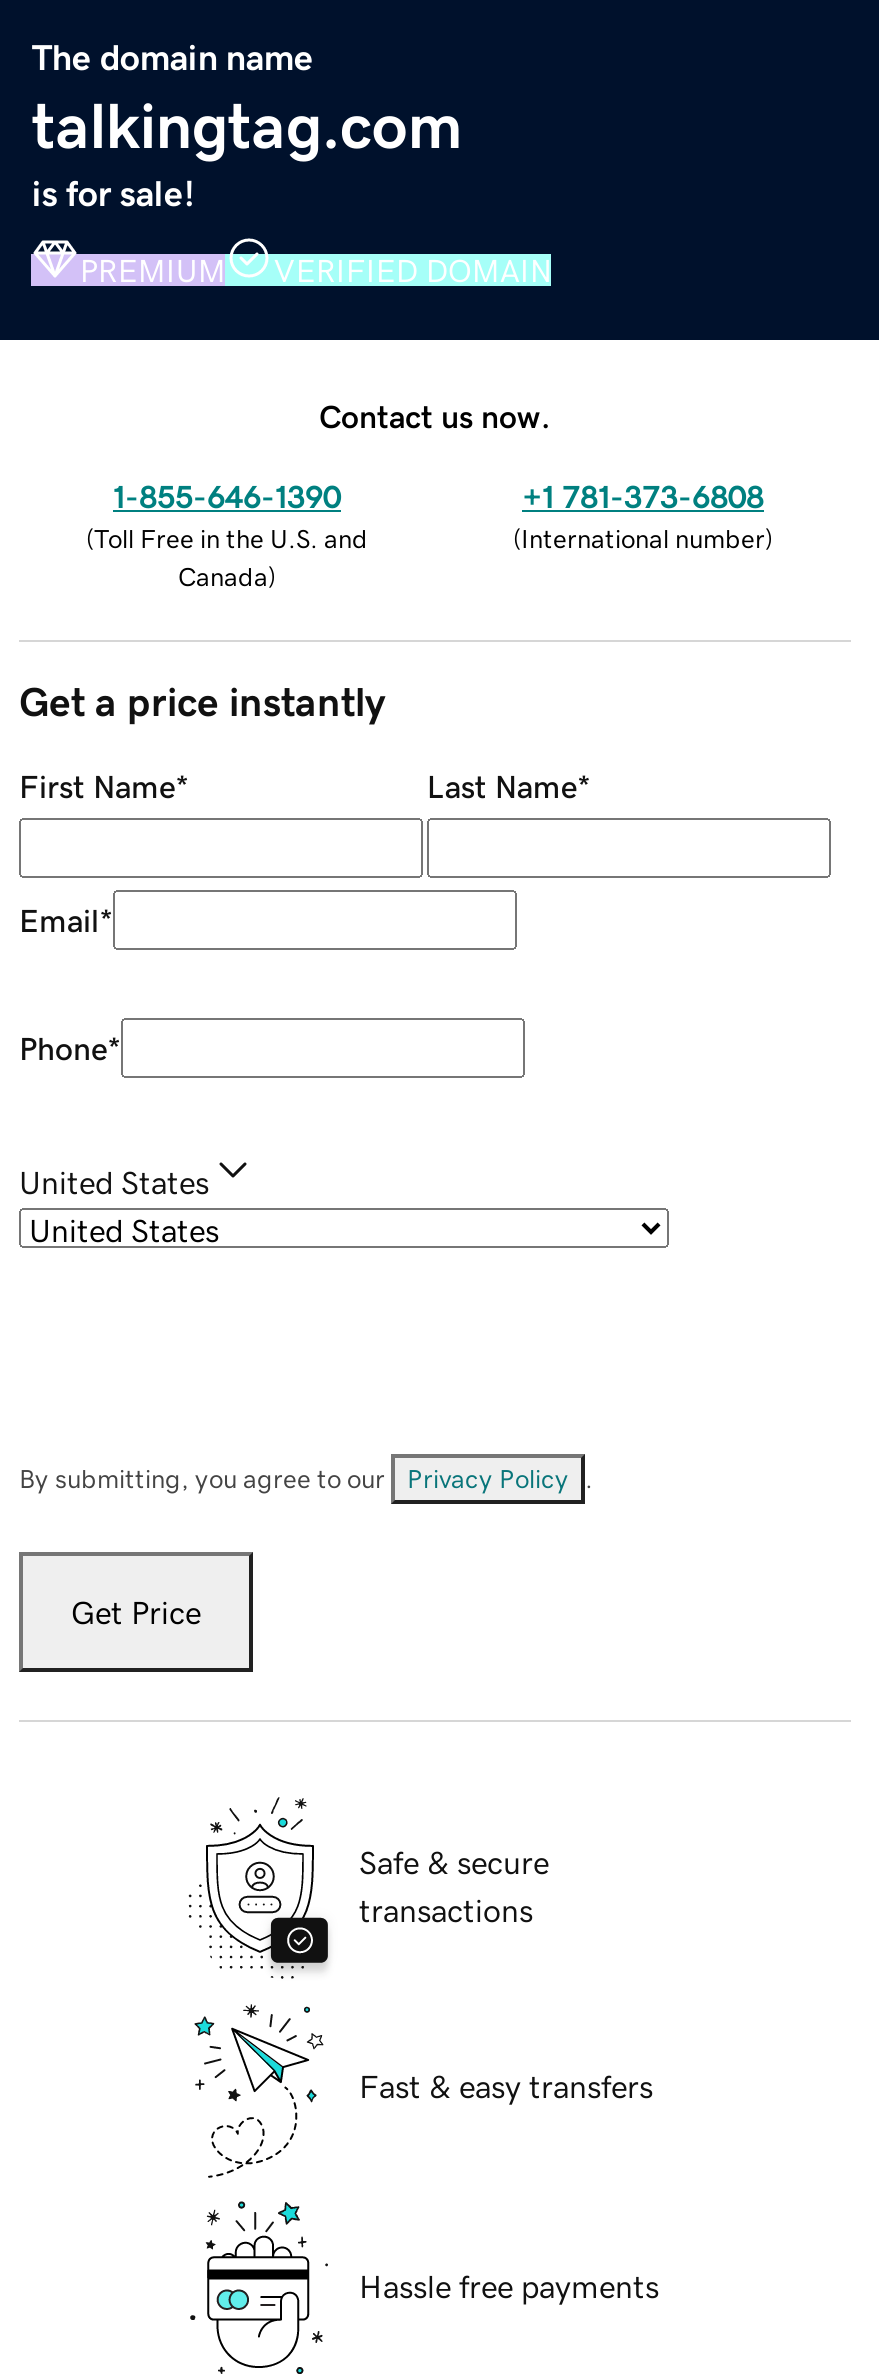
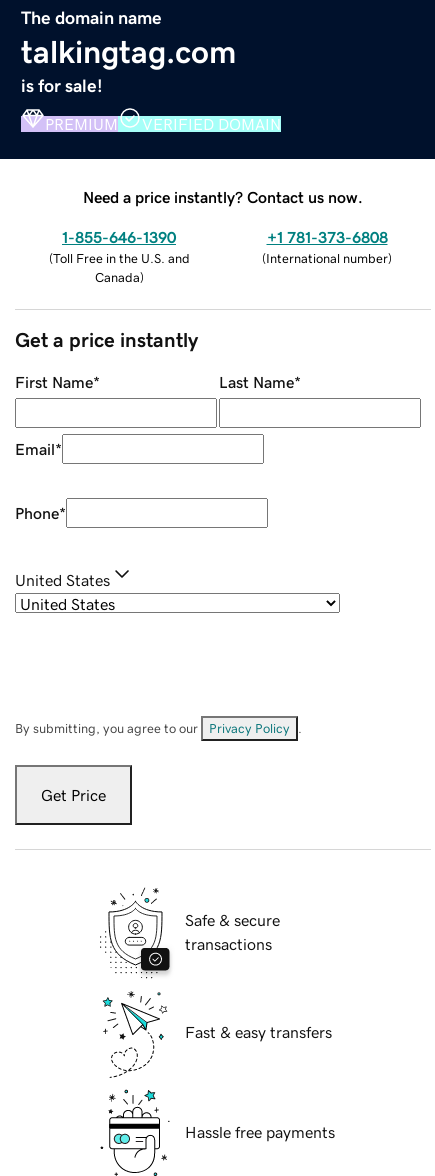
[319,399,551,431] Contact us now. -> [83,189,363,205] Need a price instantly? Contact us now.

